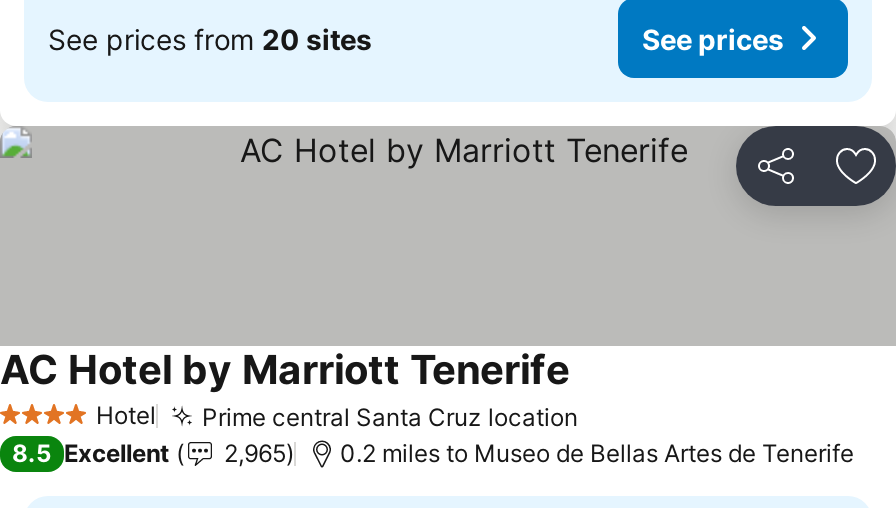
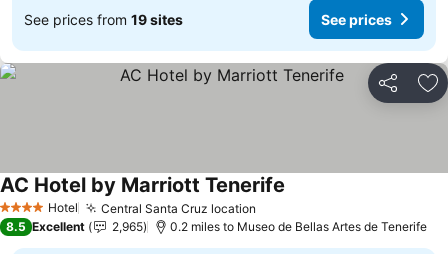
[48,21,372,55] See prices from 20 sites -> [24,10,183,27] See prices from 19 sites
[202,401,578,431] Prime central Santa Cruz location -> [101,200,256,215] Central Santa Cruz location

